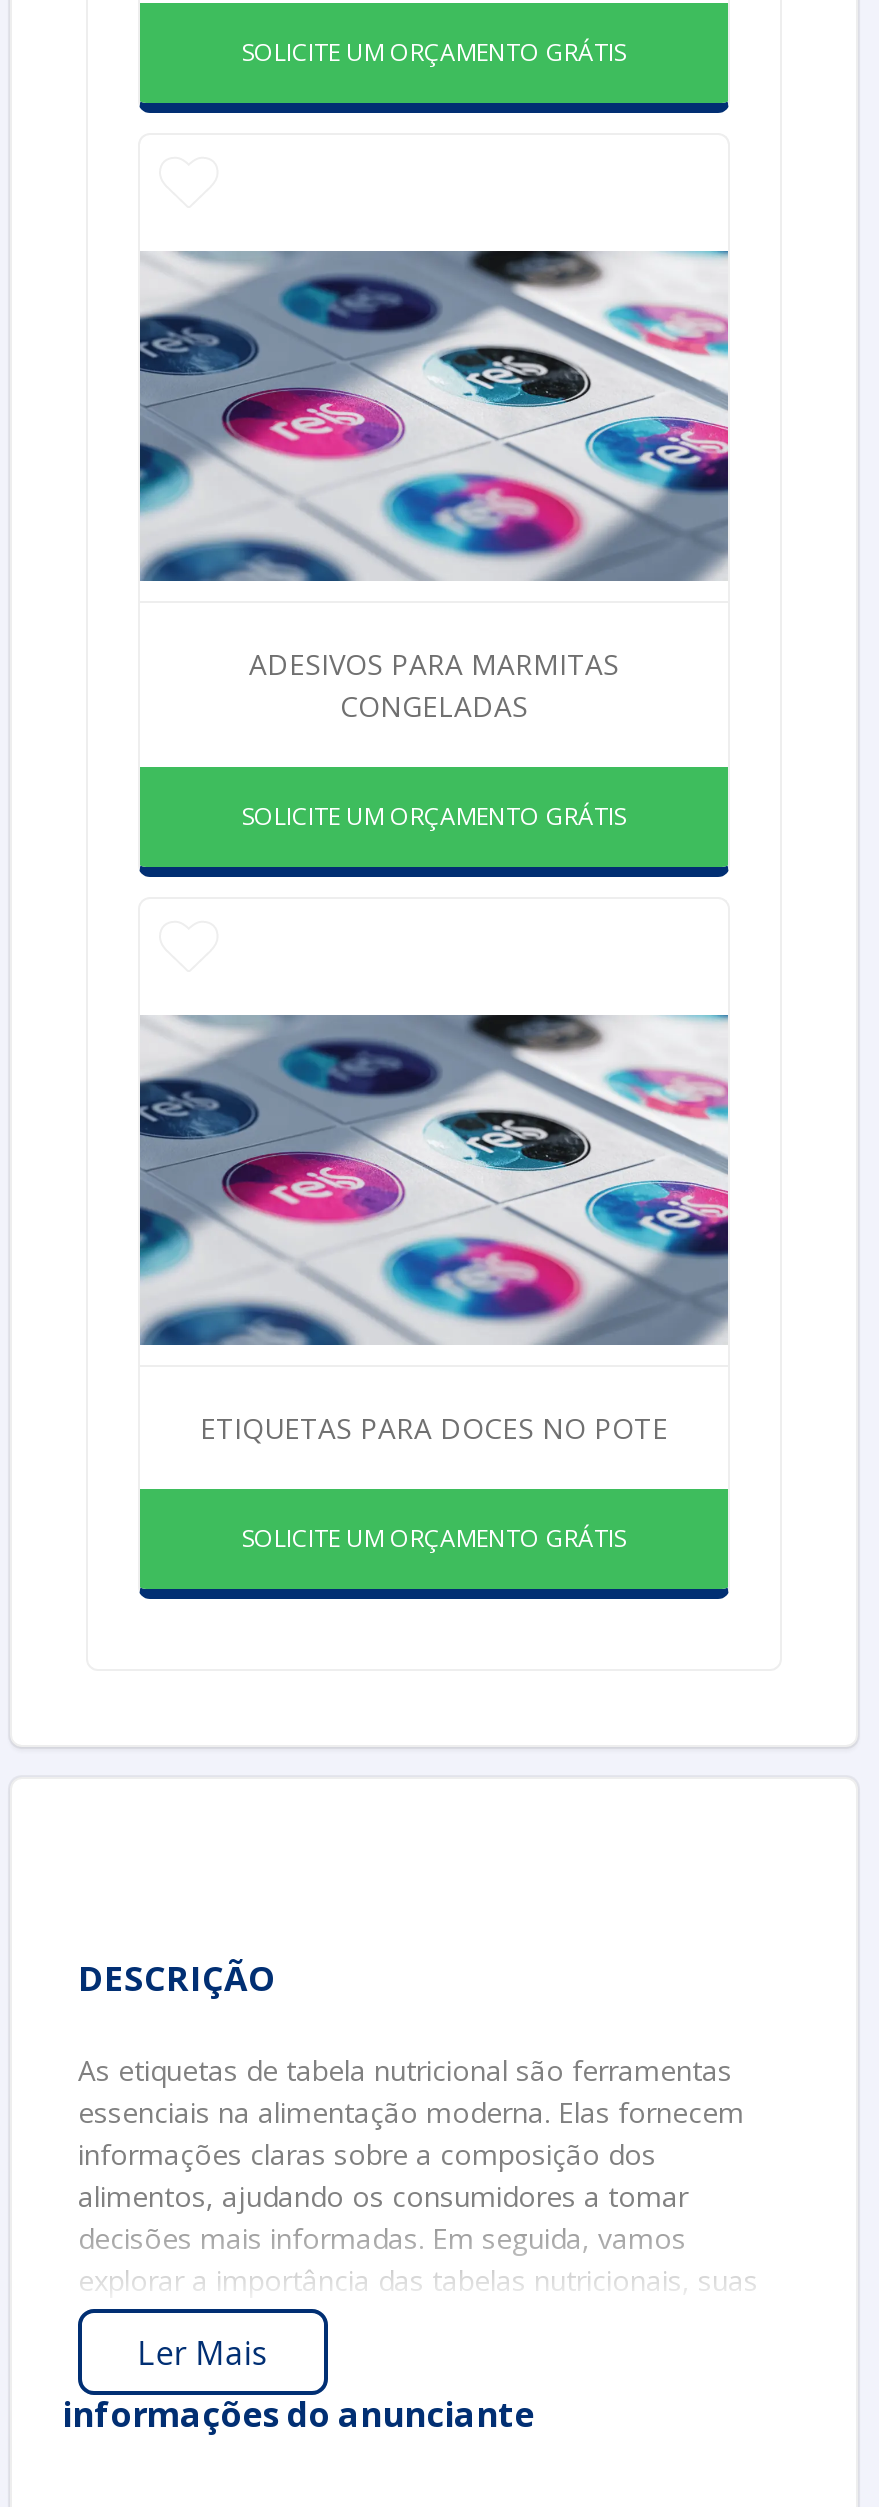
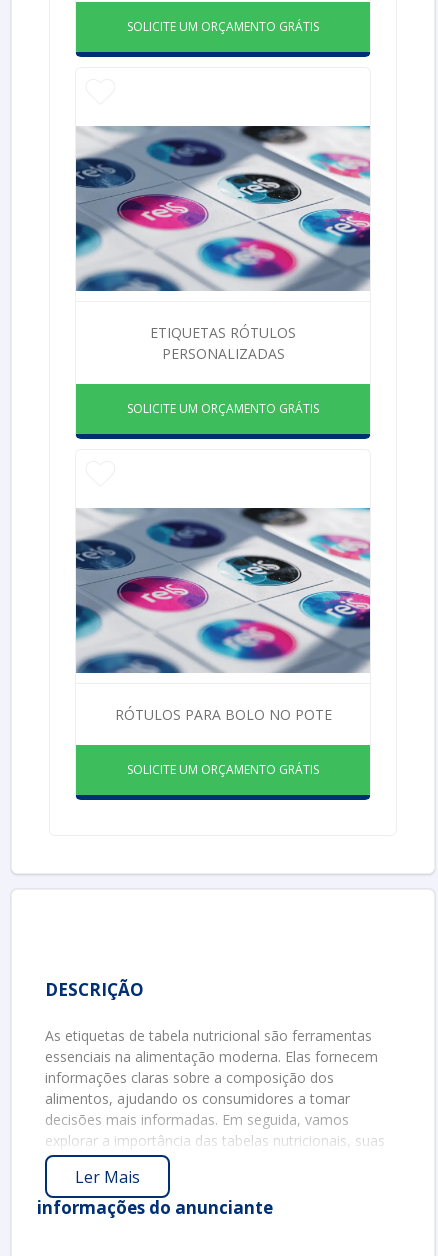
[249,645,619,725] ADESIVOS PARA MARMITAS | CONGELADAS -> [150,323,296,363] ETIQUETAS RÓTULOS | PERSONALIZADAS
[200,1409,668,1447] ETIQUETAS PARA DOCES NO POTE -> [114,705,331,724] RÓTULOS PARA BOLO NO POTE

